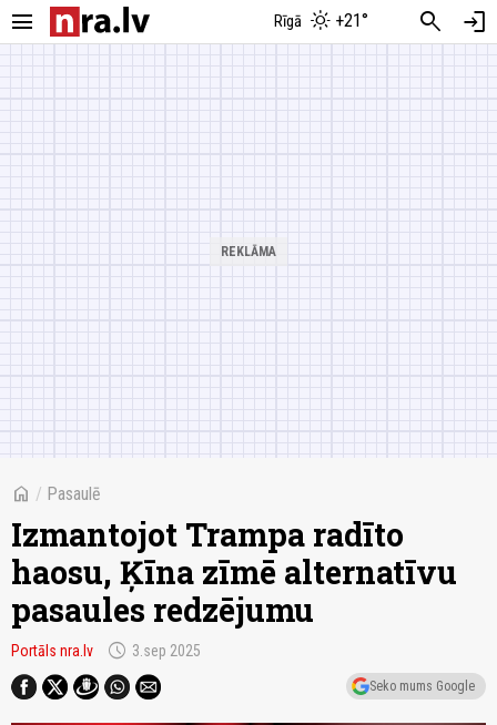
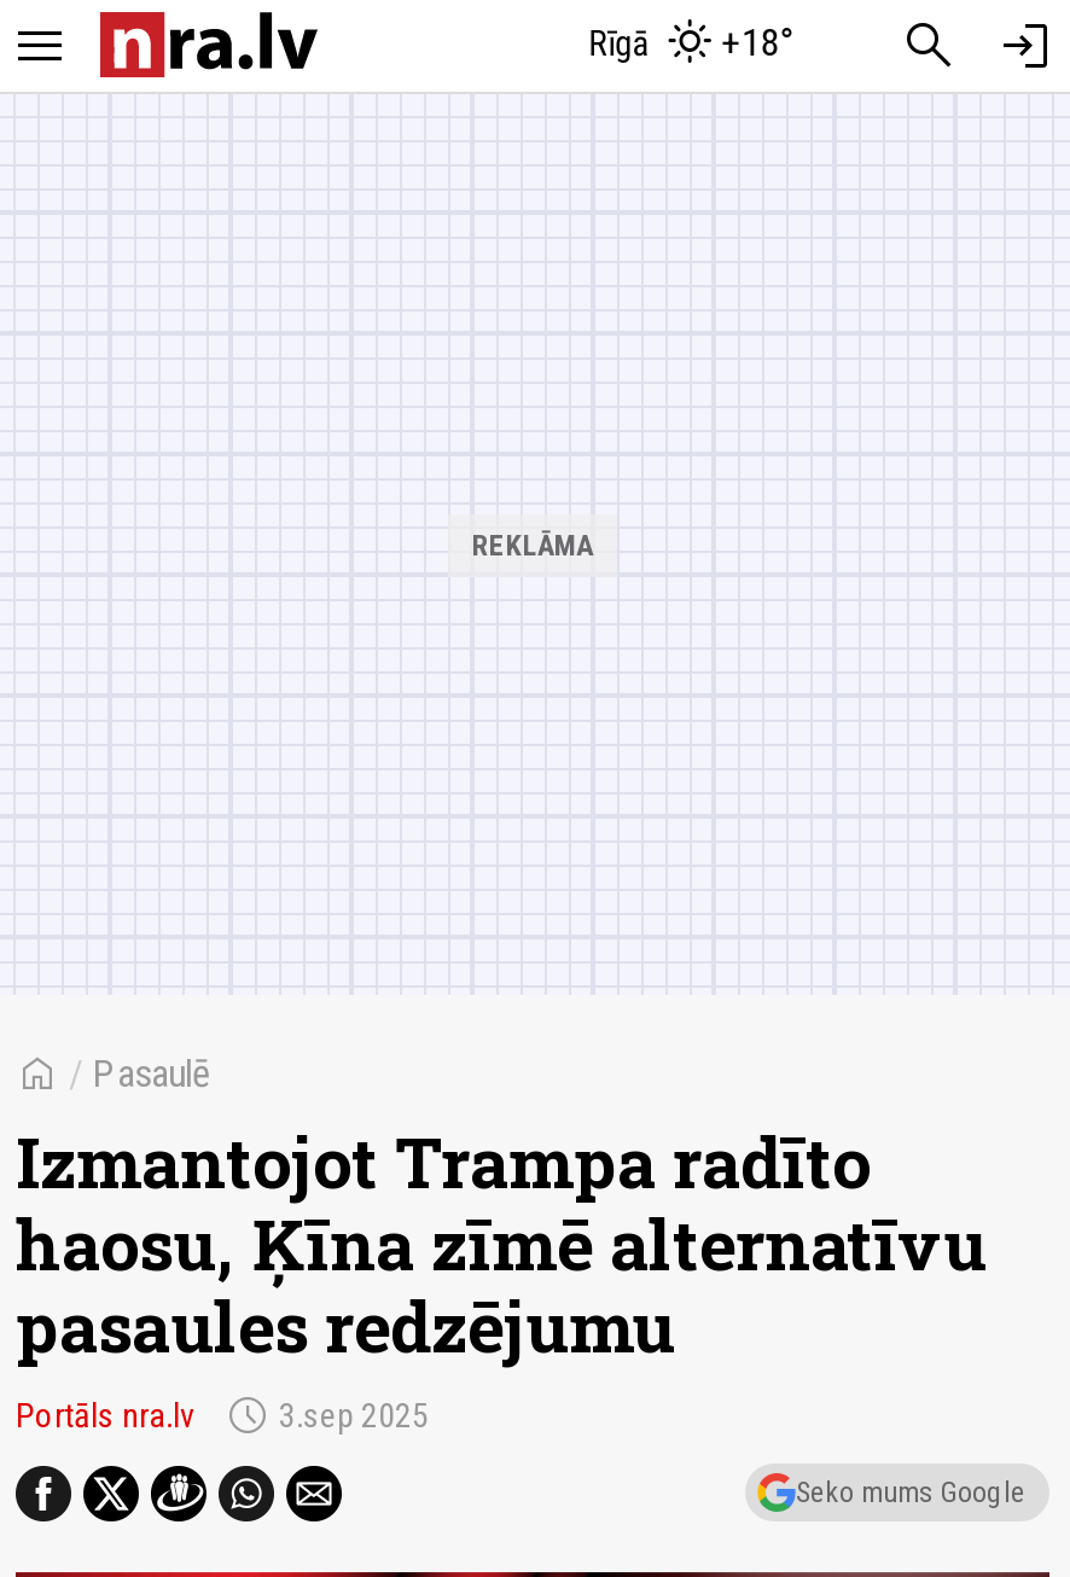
[274,10,369,31] Rīgā +21° -> [589,19,794,65] Rīgā +18°

